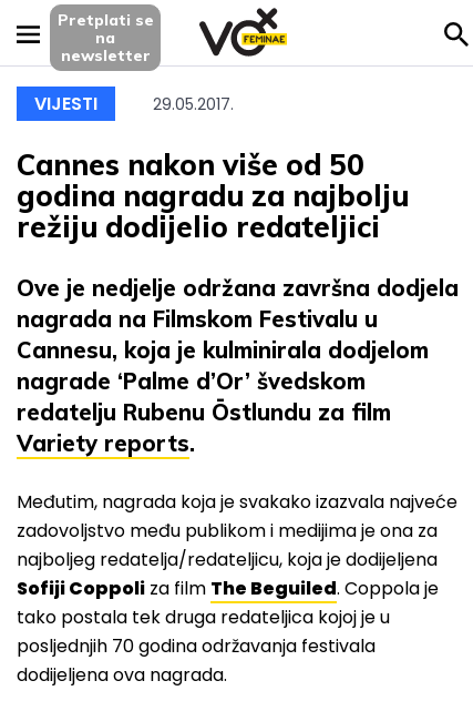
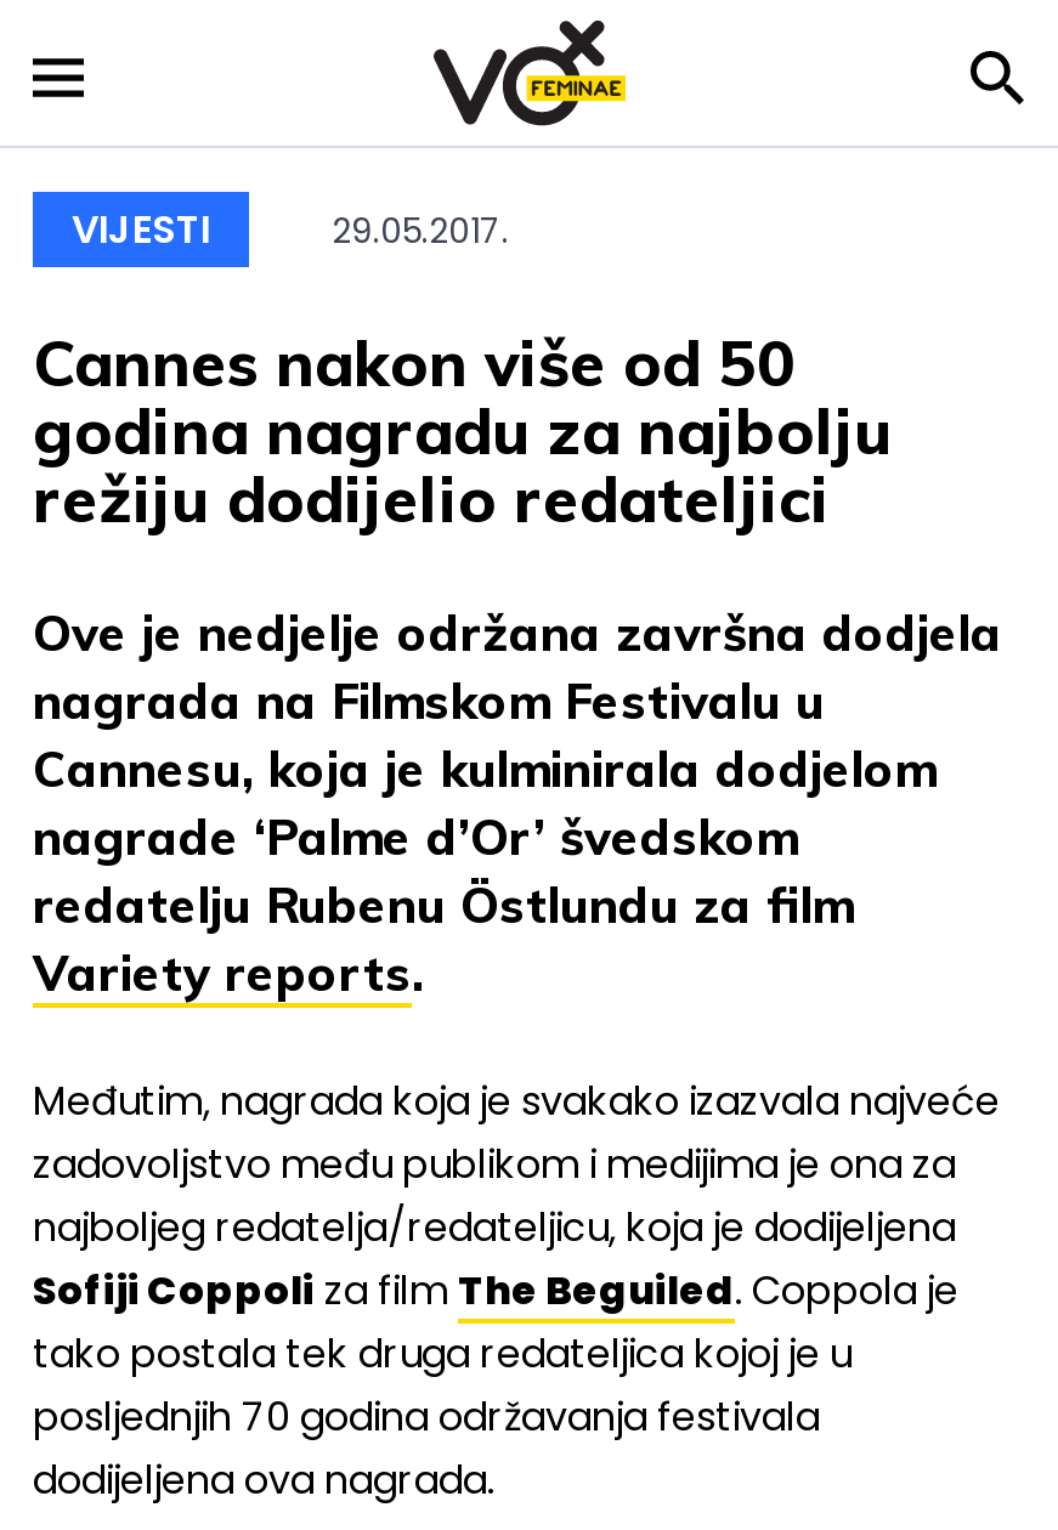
[57,10,153,65] Pretplati se | na | newsletter -> none

